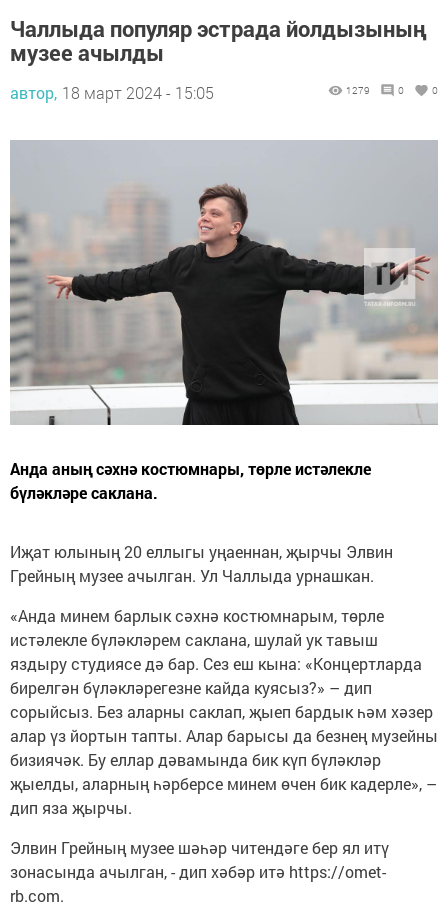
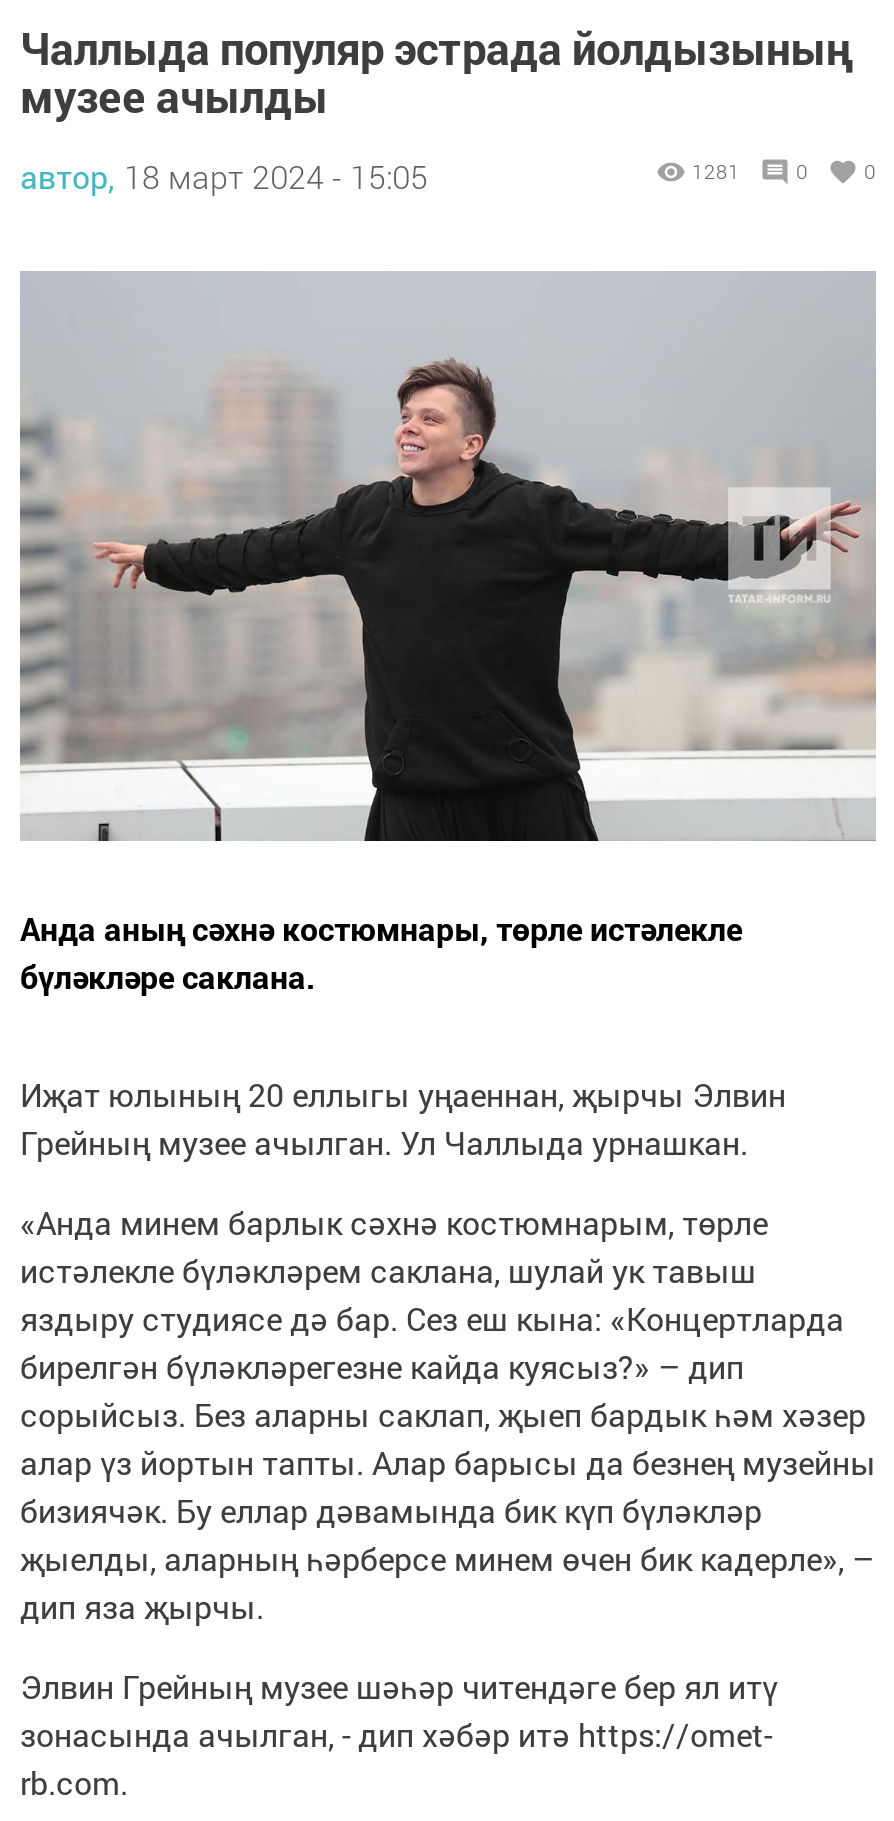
[346,84,370,97] 1279 -> [692,158,740,184] 1281

